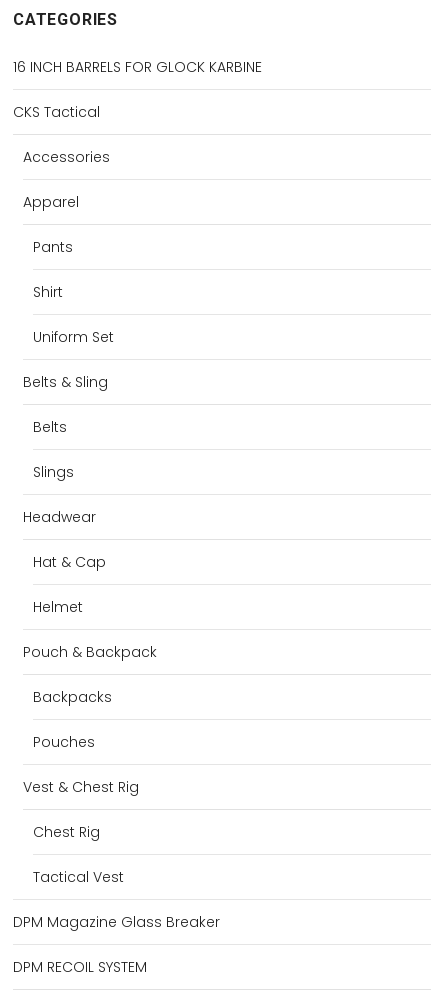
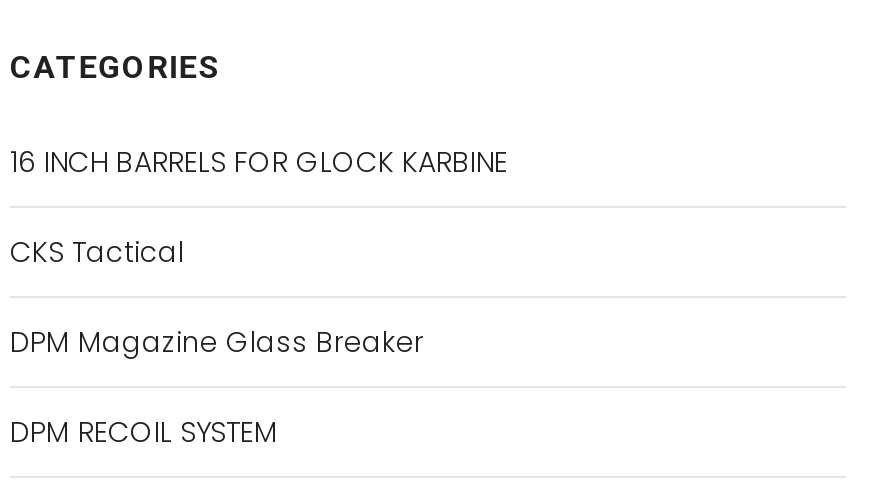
[23,147,157,887] Accessories | Apparel | Pants | Shirt | Uniform Set | Belts & Sling | Belts | Slings | Headwear | Hat & Cap | Helmet | Pouch & Backpack | Backpacks | Pouches | Vest & Chest Rig | Chest Rig | Tactical Vest -> none

